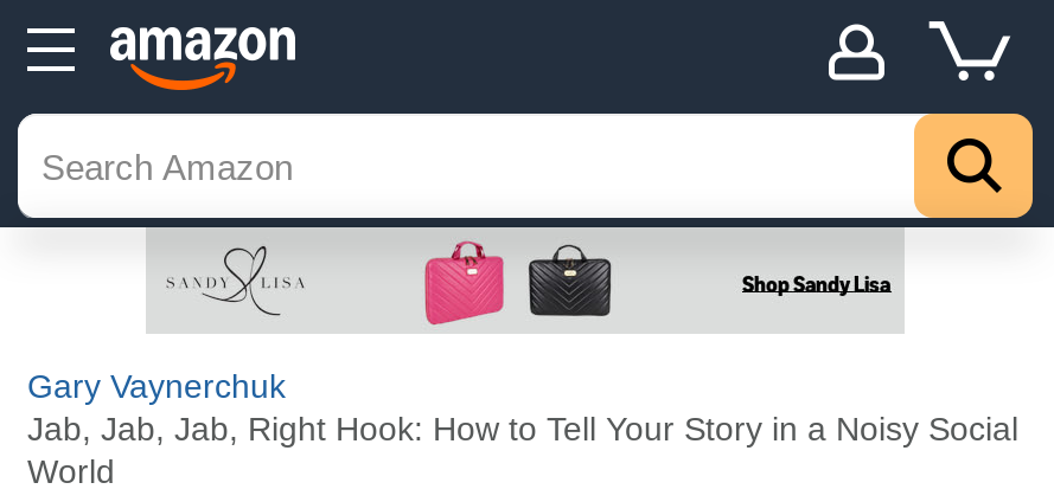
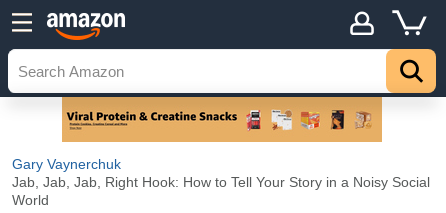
[148,225,902,332] [image] -> [62,96,382,142] [image]

